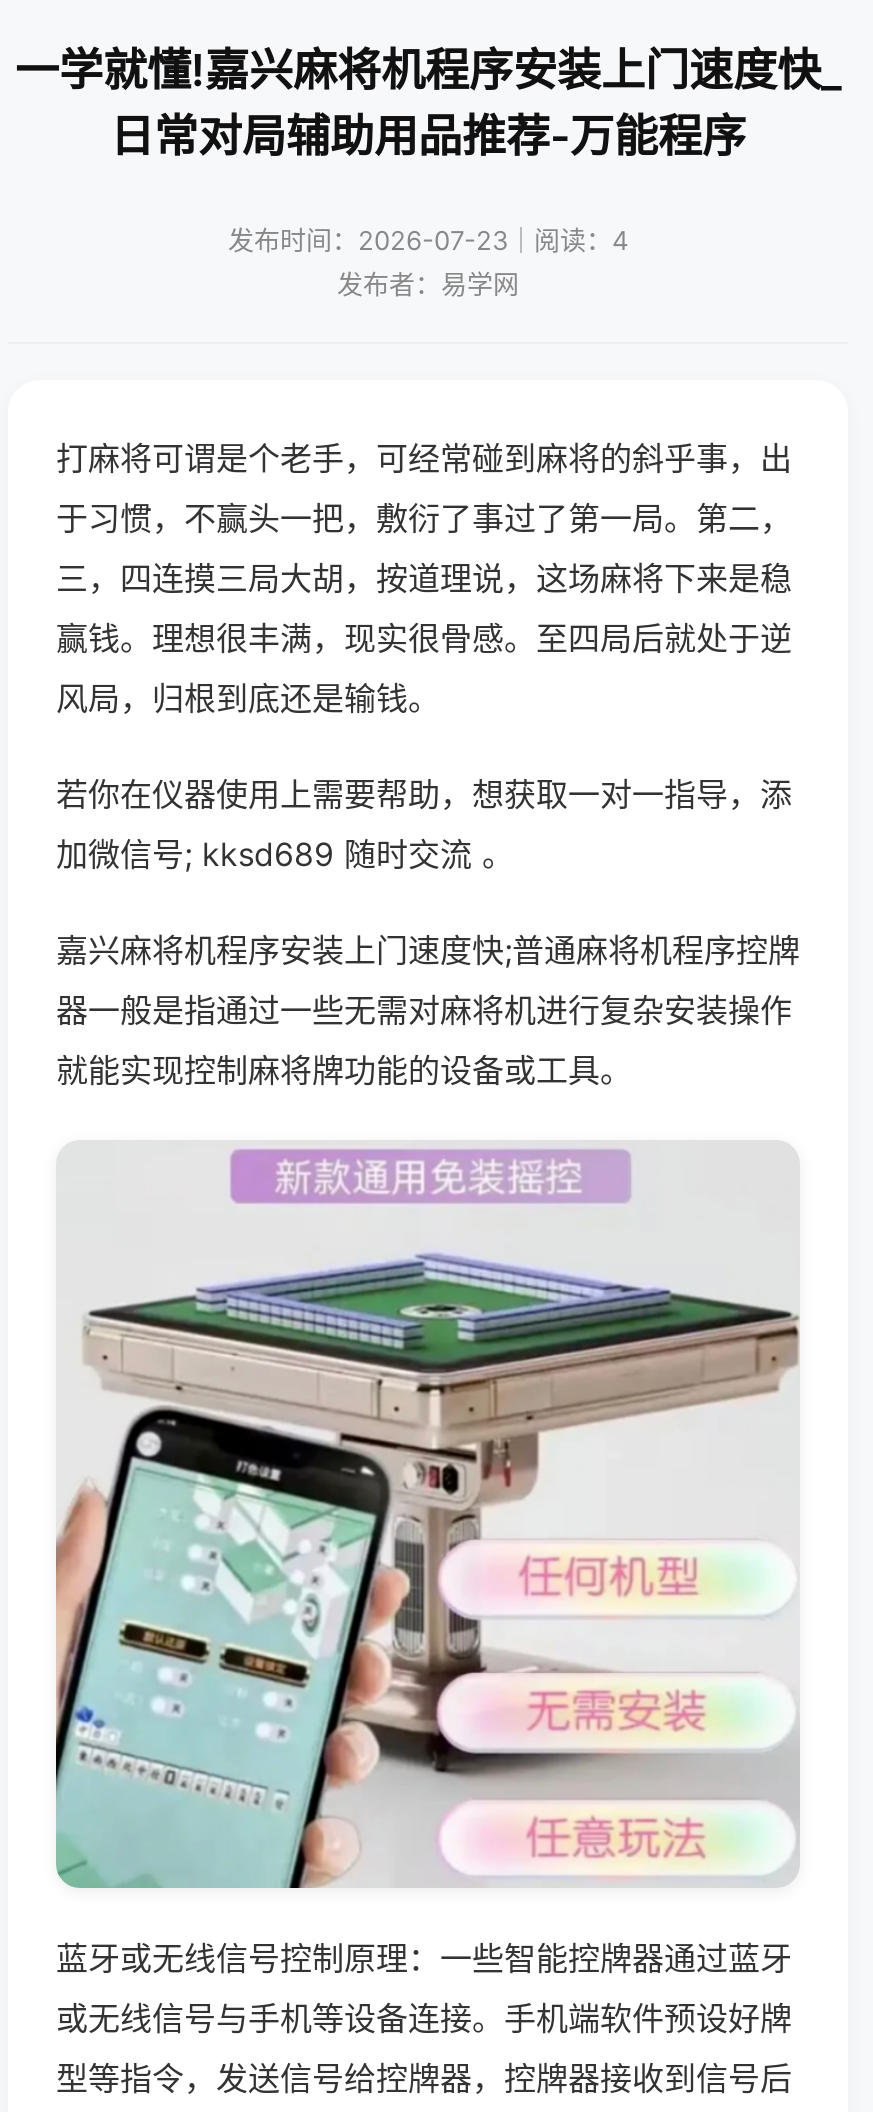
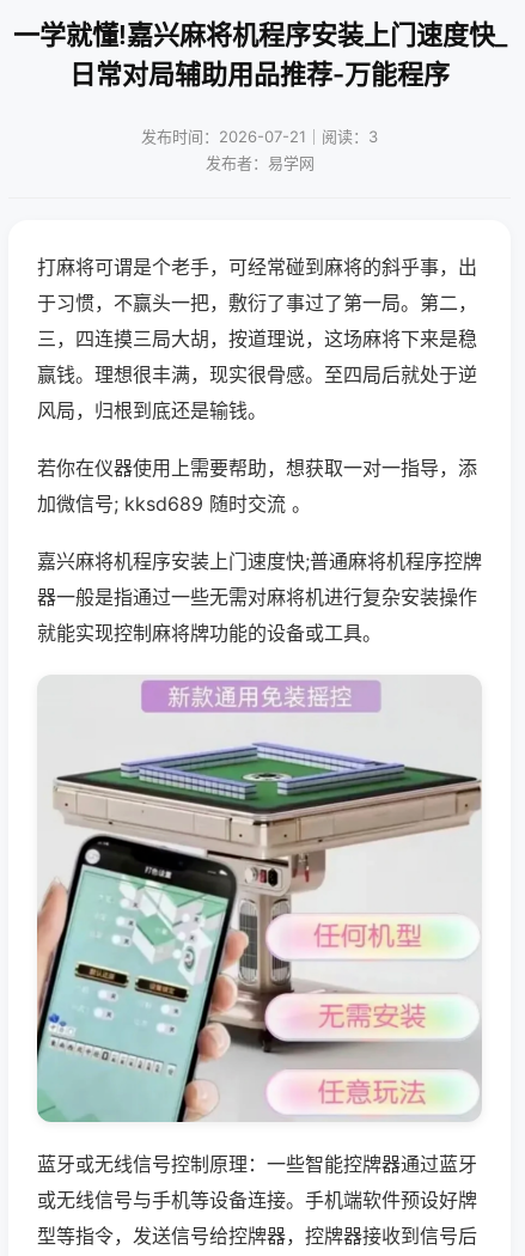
[228,224,628,256] 发布时间：2026-07-23｜阅读：4 -> [141,127,378,146] 发布时间：2026-07-21｜阅读：3

